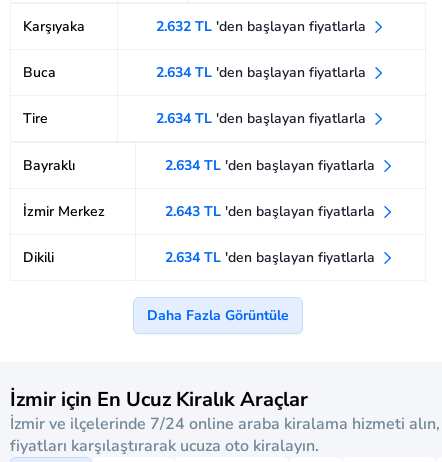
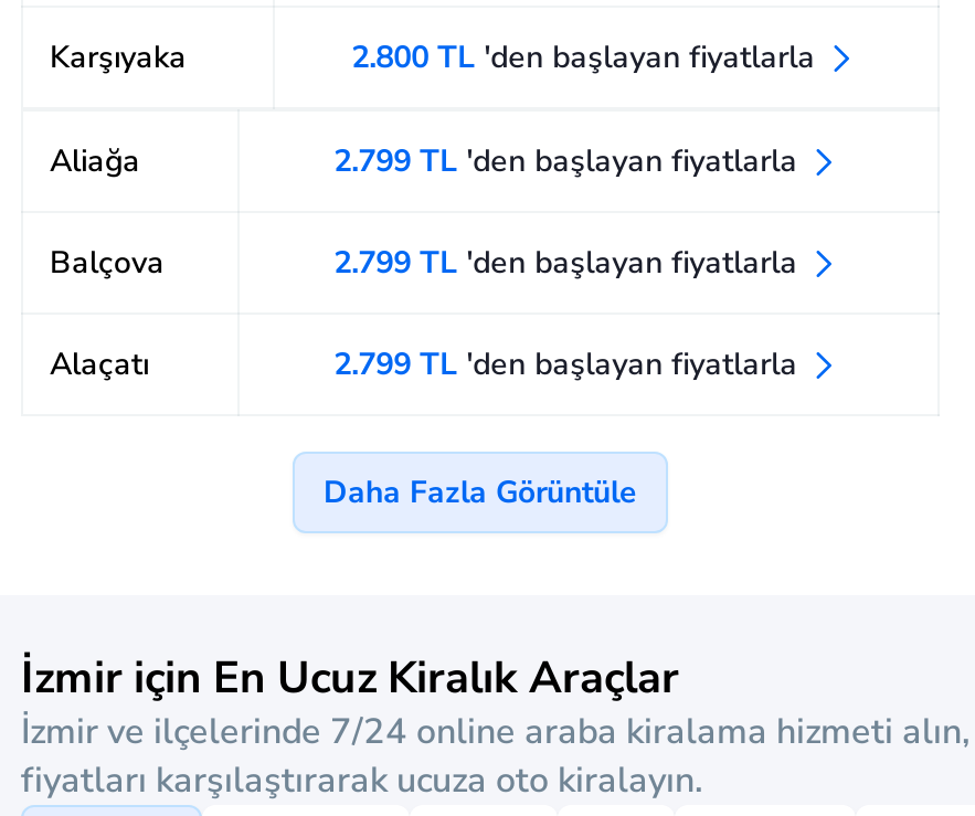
[23,17,379,267] 2.632 TL 'den başlayan fiyatlarla | Buca | 2.634 TL 'den başlayan fiyatlarla | Tire | 2.634 TL 'den başlayan fiyatlarla | Bayraklı | 2.634 TL 'den başlayan fiyatlarla | İzmir Merkez | 2.643 TL 'den başlayan fiyatlarla | Dikili | 2.634 TL 'den başlayan fiyatlarla -> [50,36,824,385] 2.800 TL 'den başlayan fiyatlarla | Aliağa | 2.799 TL 'den başlayan fiyatlarla | Balçova | 2.799 TL 'den başlayan fiyatlarla | Alaçatı | 2.799 TL 'den başlayan fiyatlarla

